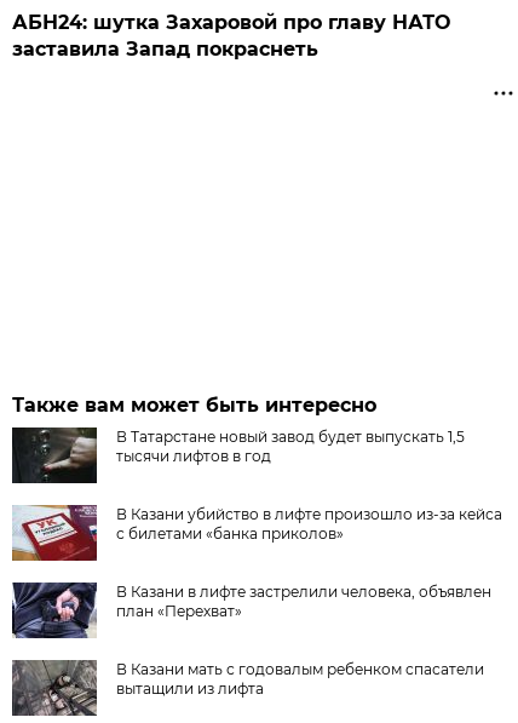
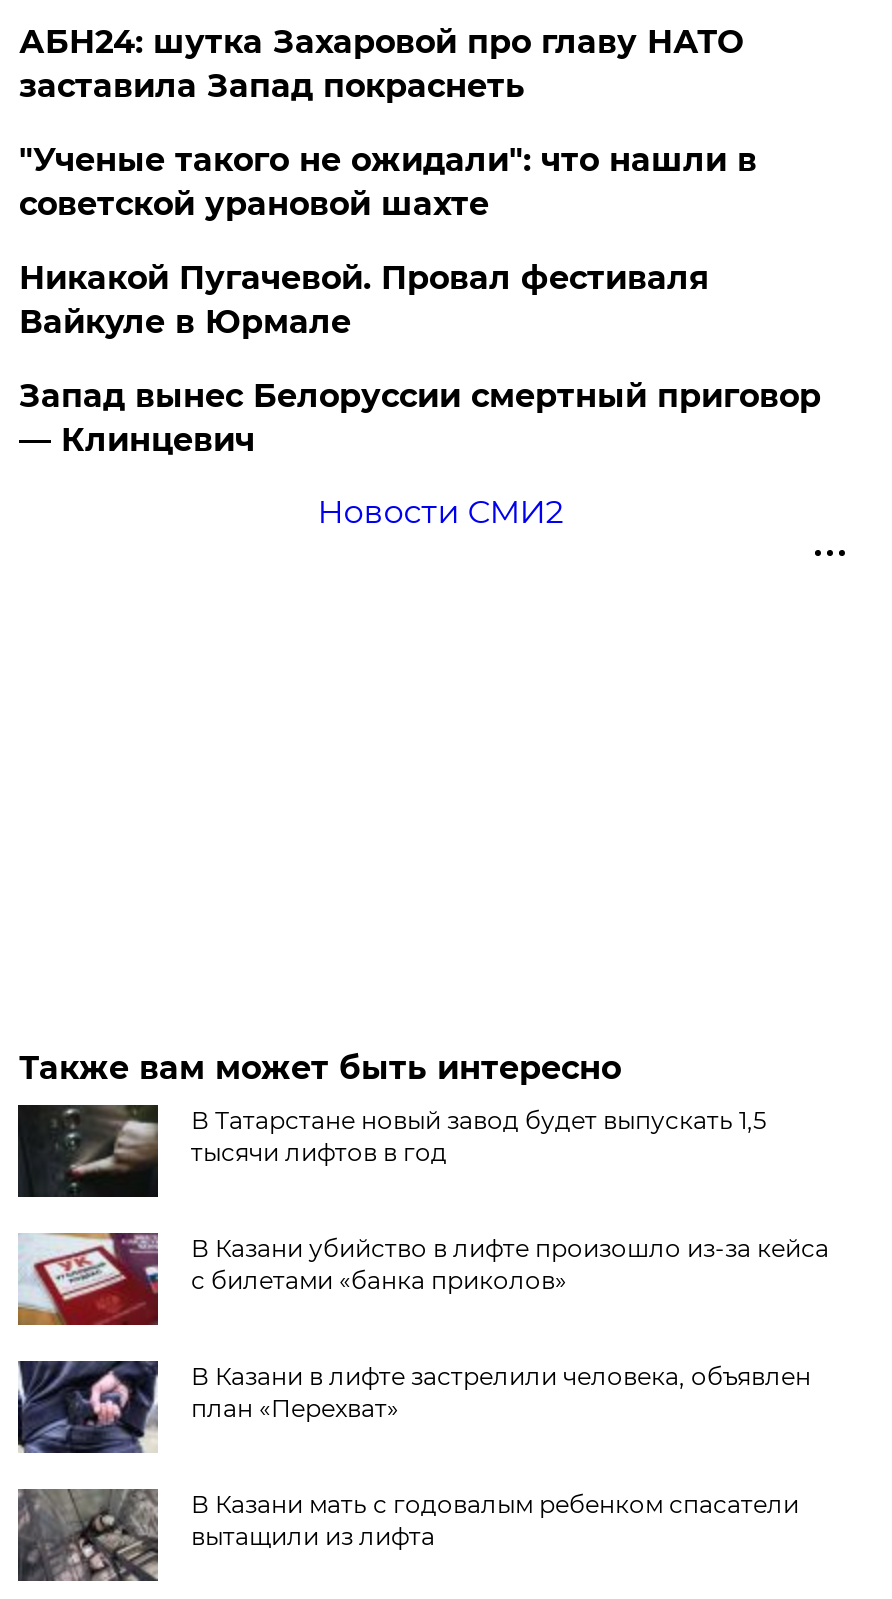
none -> [19,141,821,531] "Ученые такого не ожидали": что нашли в | советской урановой шахте | Никакой Пугачевой. Провал фестиваля | Вайкуле в Юрмале | Запад вынес Белоруссии смертный приговор | — Клинцевич | Новости СМИ2

